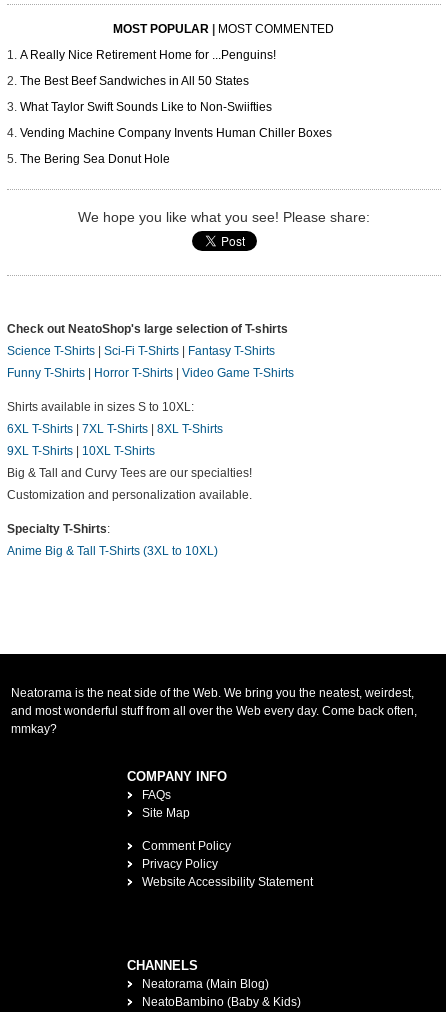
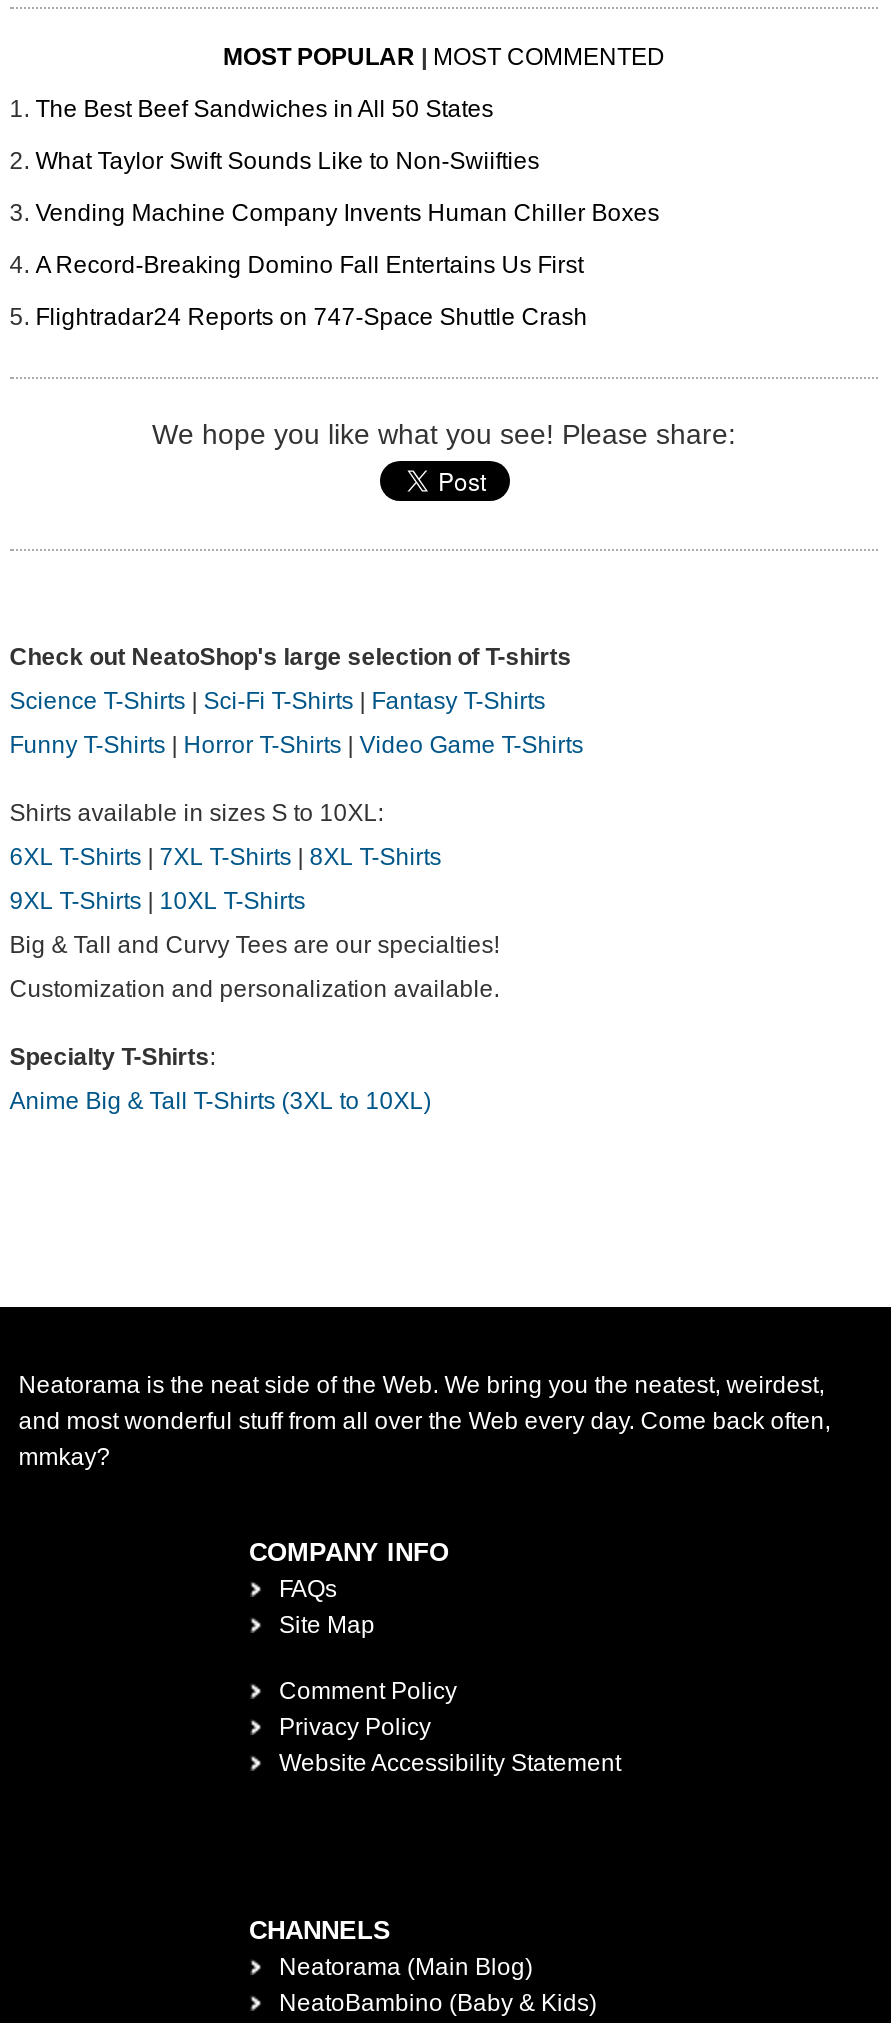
[20,48,276,62] A Really Nice Retirement Home for ...Penguins! -> none
moved [20,74,332,140] -> [35,96,659,228]: The Best Beef Sandwiches in All 50 States | What Taylor Swift Sounds Like to Non-Swiifties | Vending Machine Company Invents Human Chiller Boxes
[20,152,170,166] The Bering Sea Donut Hole -> [35,252,587,332] A Record-Breaking Domino Fall Entertains Us First | Flightradar24 Reports on 747-Space Shuttle Crash

